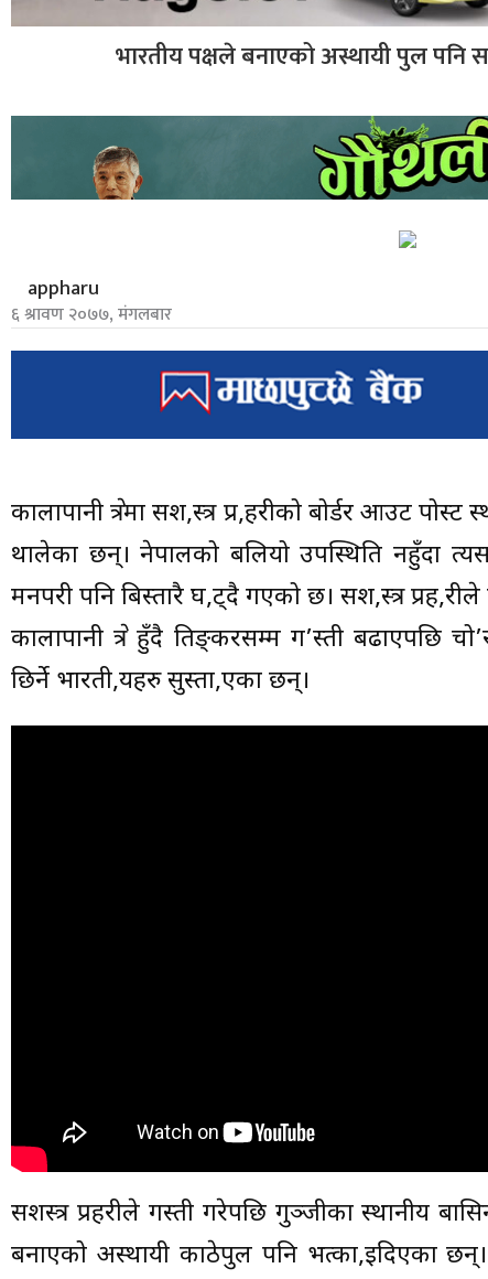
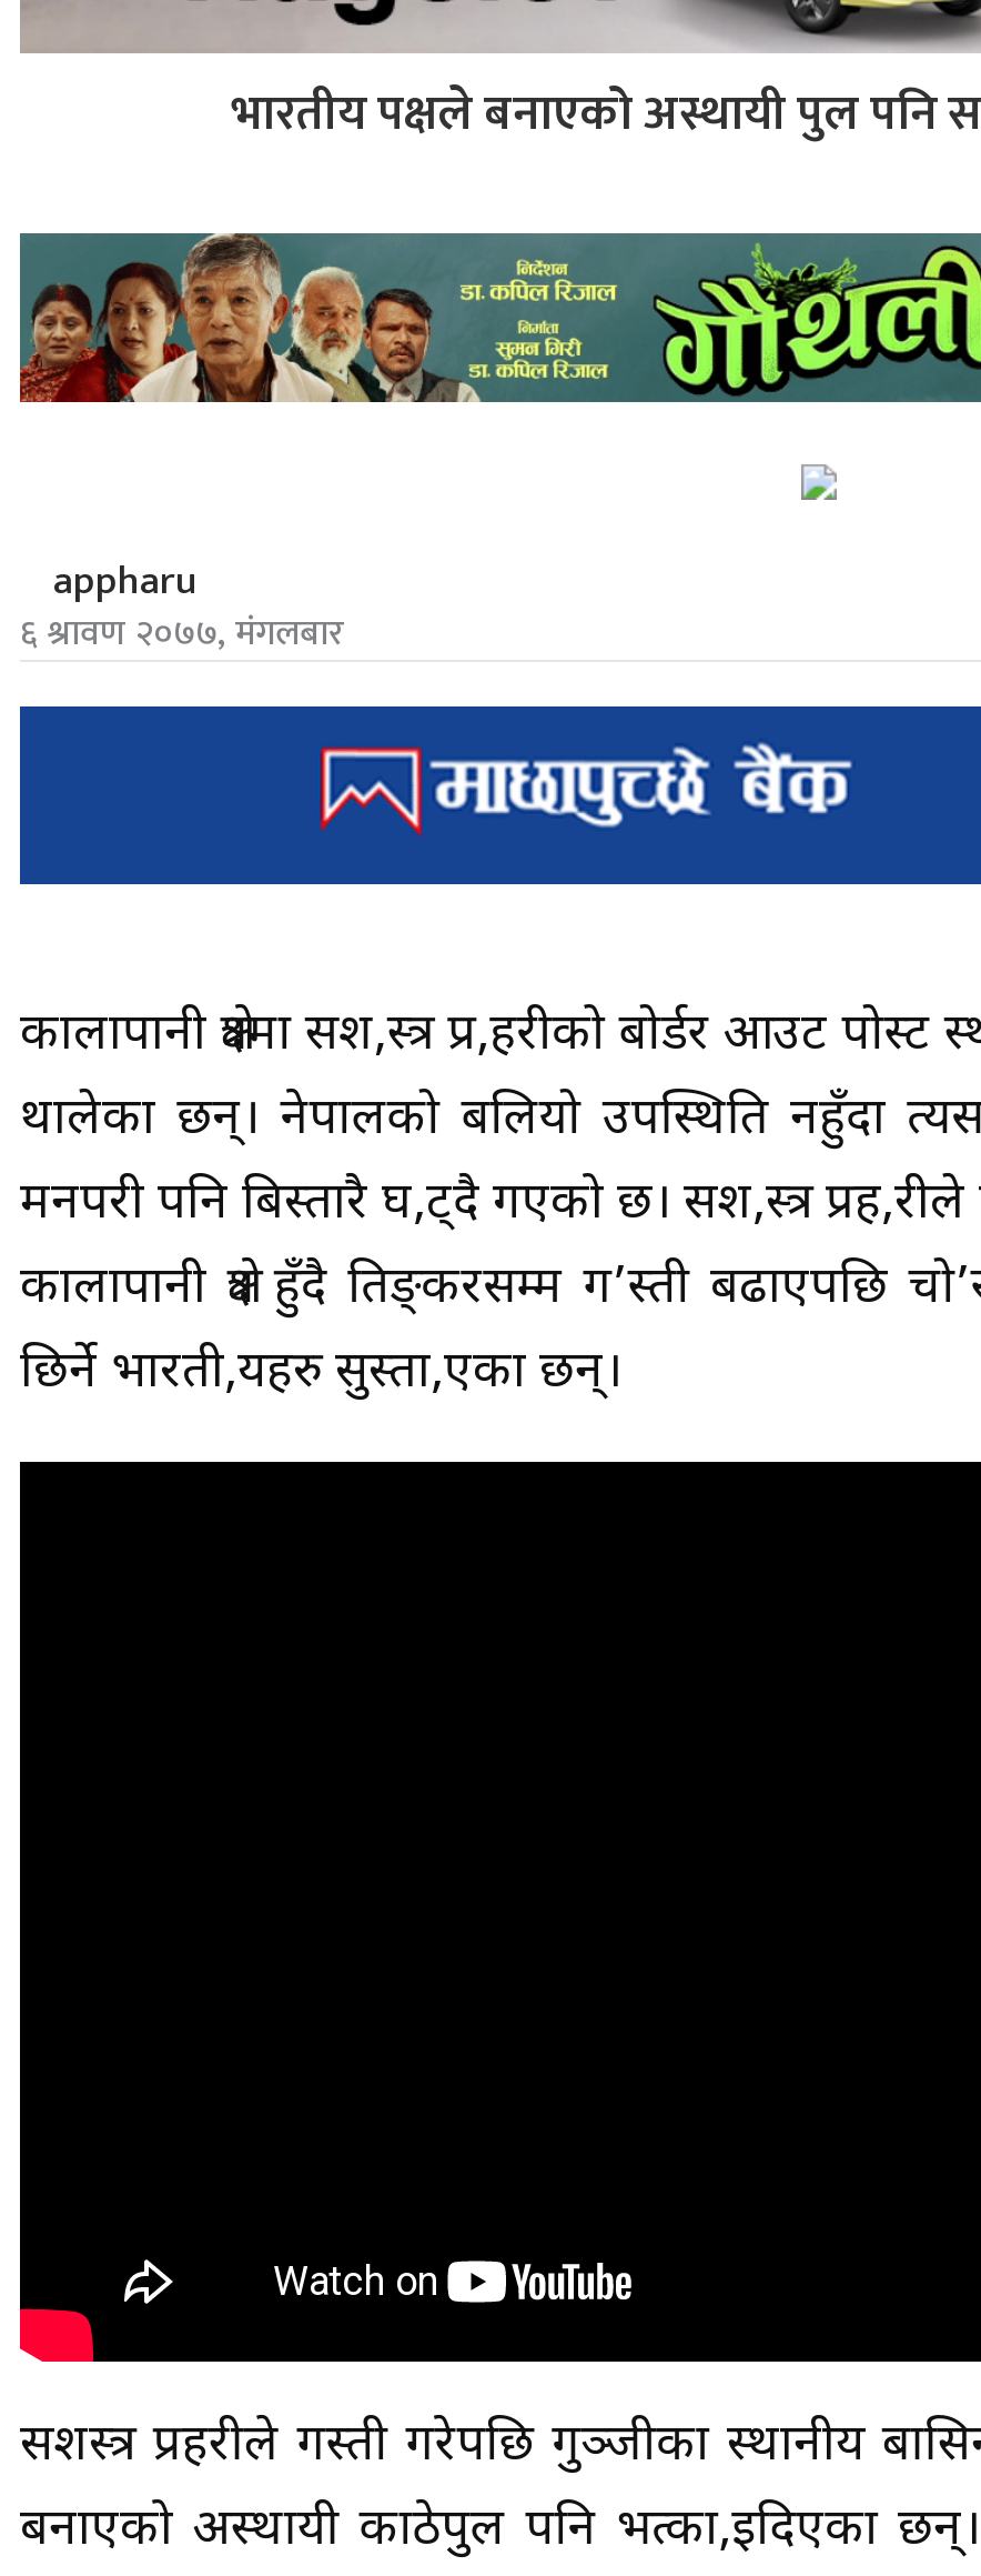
[11,116,485,201] [image] -> [20,233,974,404] [image]

